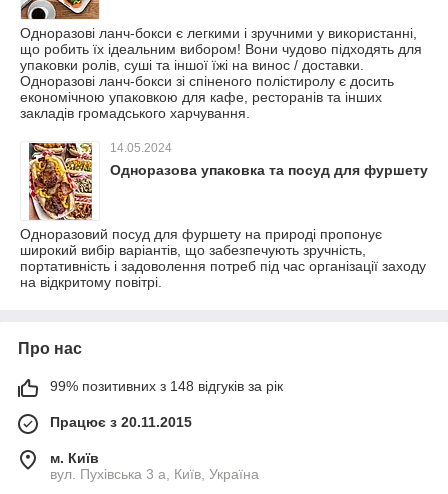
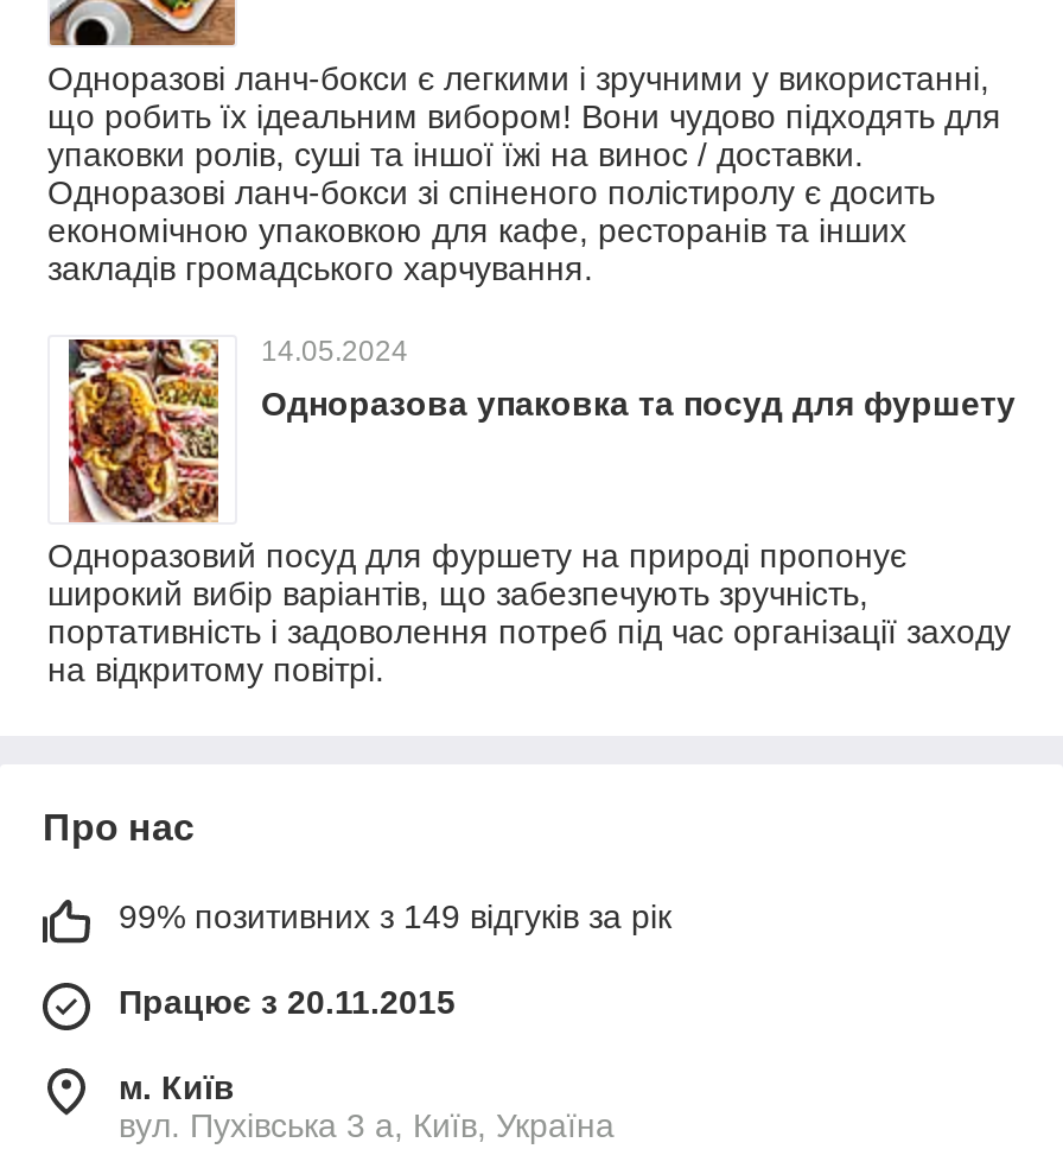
[50,378,283,394] 99% позитивних з 148 відгуків за рік -> [119,897,671,935] 99% позитивних з 149 відгуків за рік

